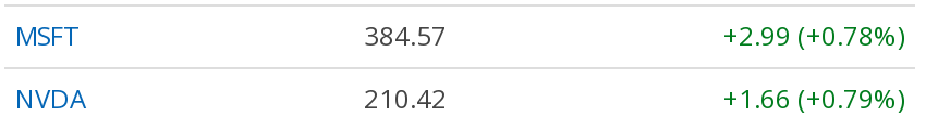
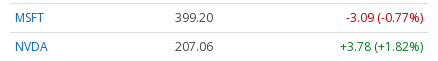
[364,16,447,53] 384.57 -> [175,8,213,25] 399.20
[723,16,904,53] +2.99 (+0.78%) -> [346,8,423,25] -3.09 (-0.77%)
[364,79,447,116] 210.42 -> [175,37,213,54] 207.06
[723,79,904,116] +1.66 (+0.79%) -> [340,37,423,54] +3.78 (+1.82%)

